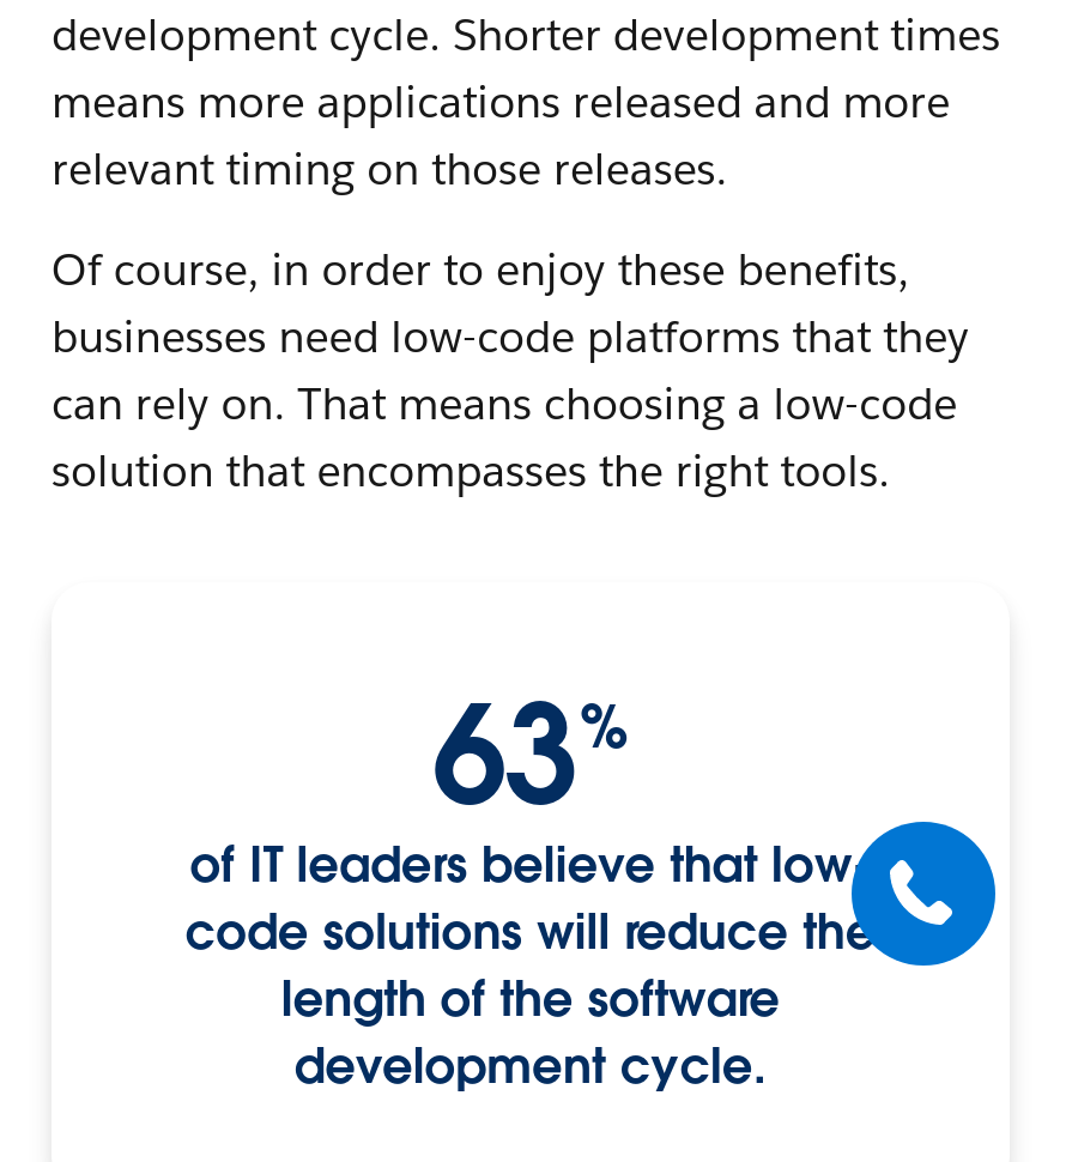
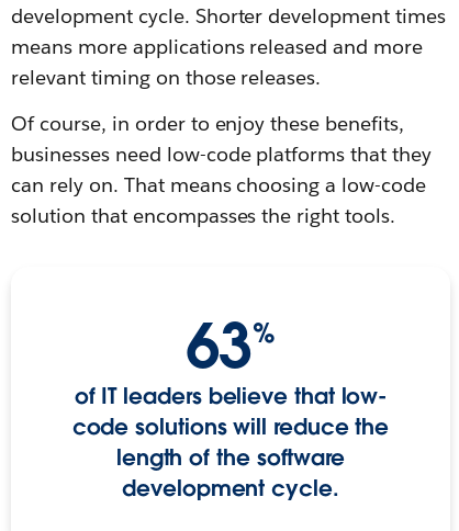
[880,819,998,968] [image] -> none

